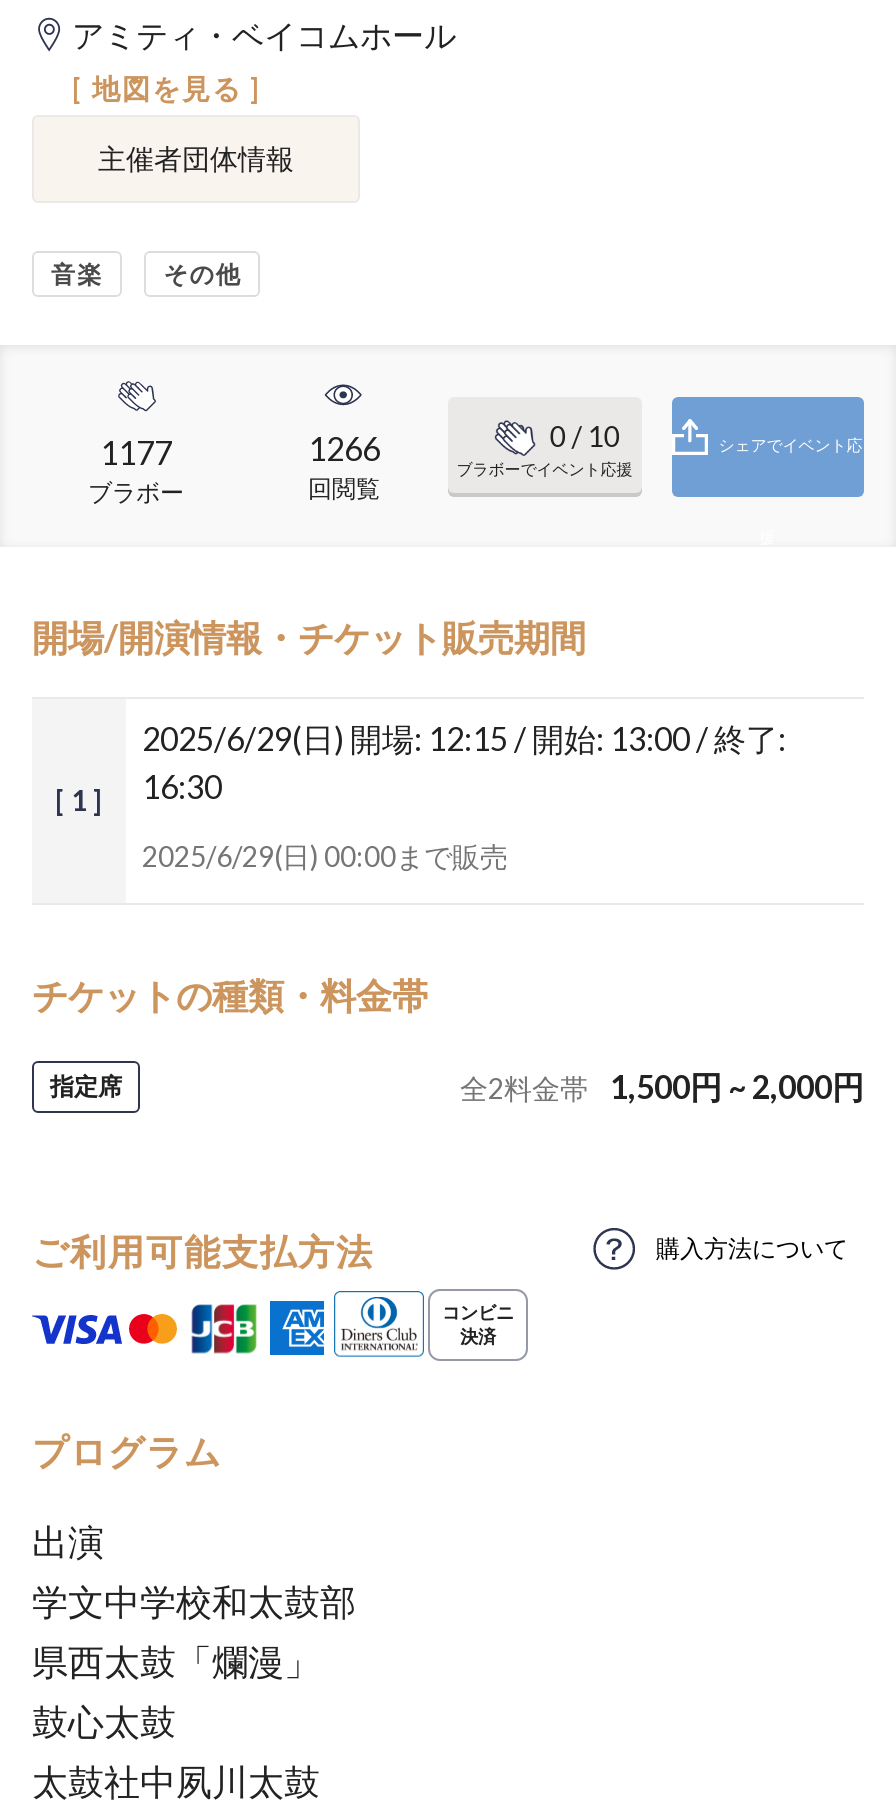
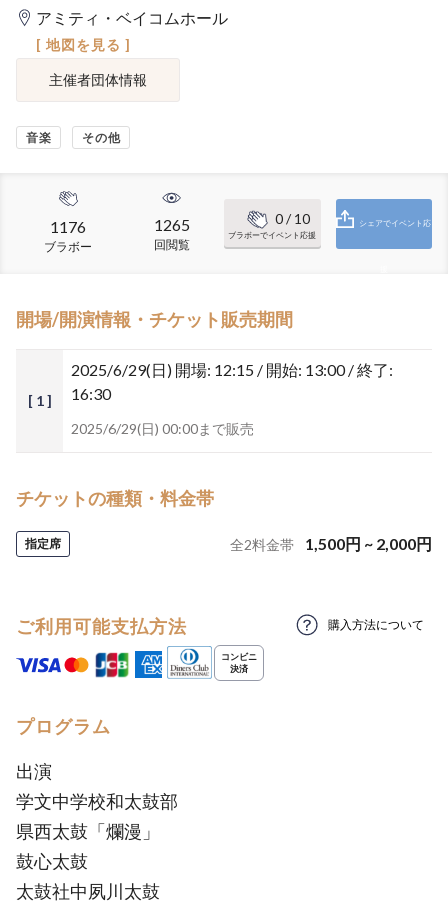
[100,432,172,470] 1177 -> [50,216,86,235] 1176
[308,429,380,467] 1266 -> [154,215,190,234] 1265

